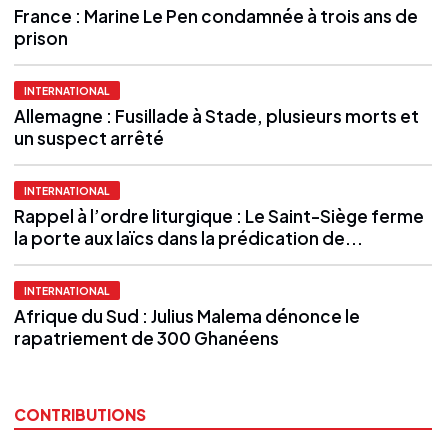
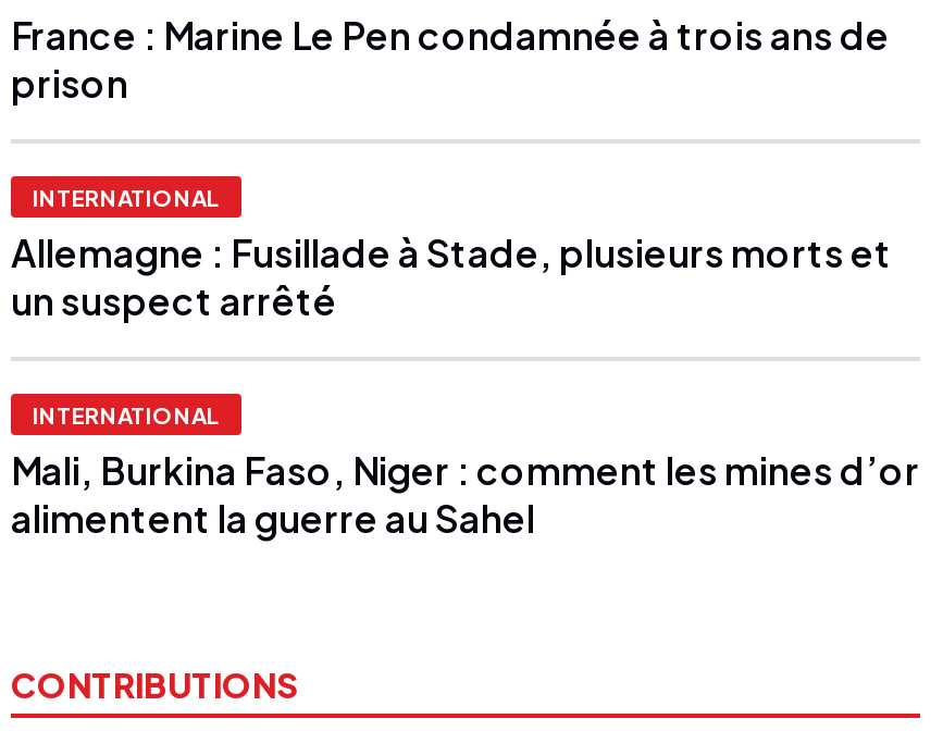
[14,205,424,349] Rappel à l’ordre liturgique : Le Saint-Siège ferme | la porte aux laïcs dans la prédication de... | INTERNATIONAL | Afrique du Sud : Julius Malema dénonce le | rapatriement de 300 Ghanéens -> [11,446,920,542] Mali, Burkina Faso, Niger : comment les mines d’or | alimentent la guerre au Sahel

